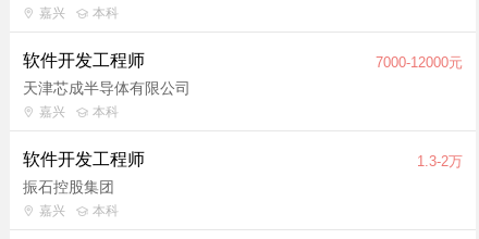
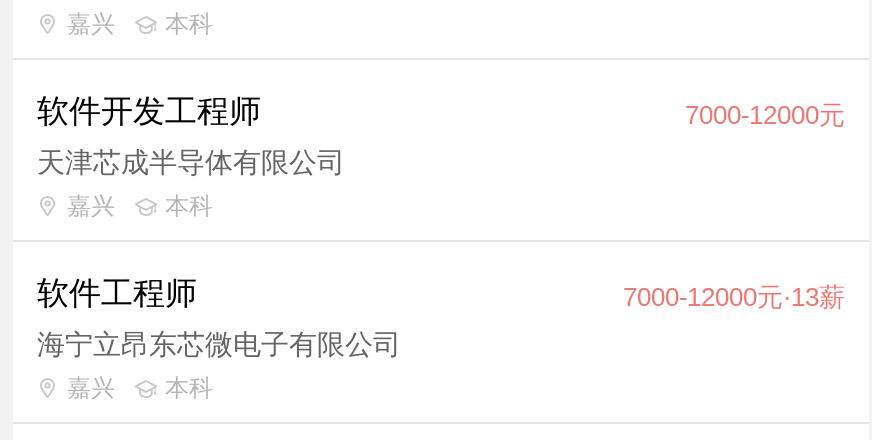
[23,150,463,169] 软件开发工程师 | 1.3-2万 -> [37,276,845,312] 软件工程师 | 7000-12000元·13薪
[23,178,114,196] 振石控股集团 -> [37,328,401,360] 海宁立昂东芯微电子有限公司

